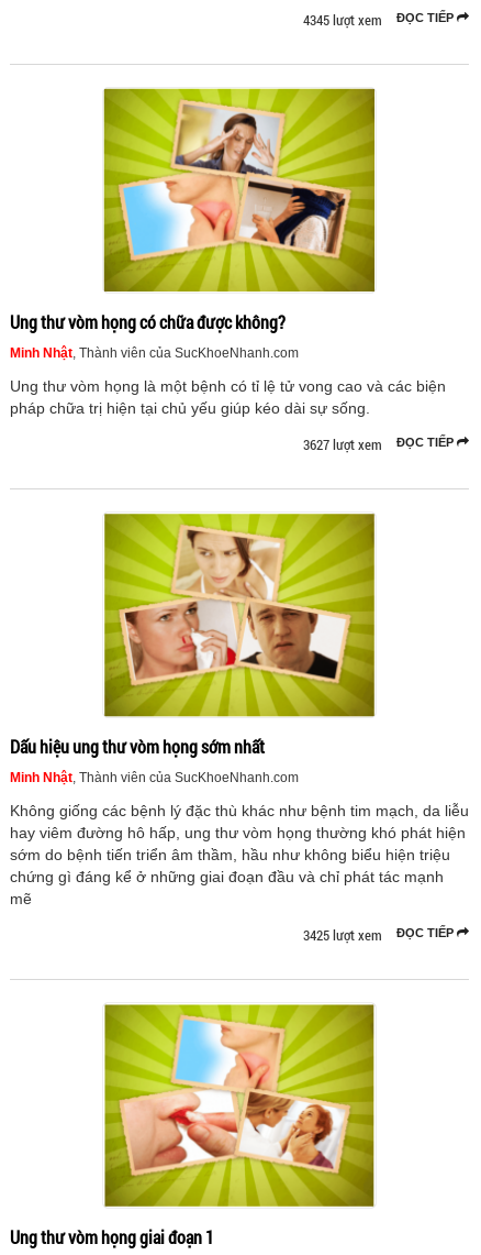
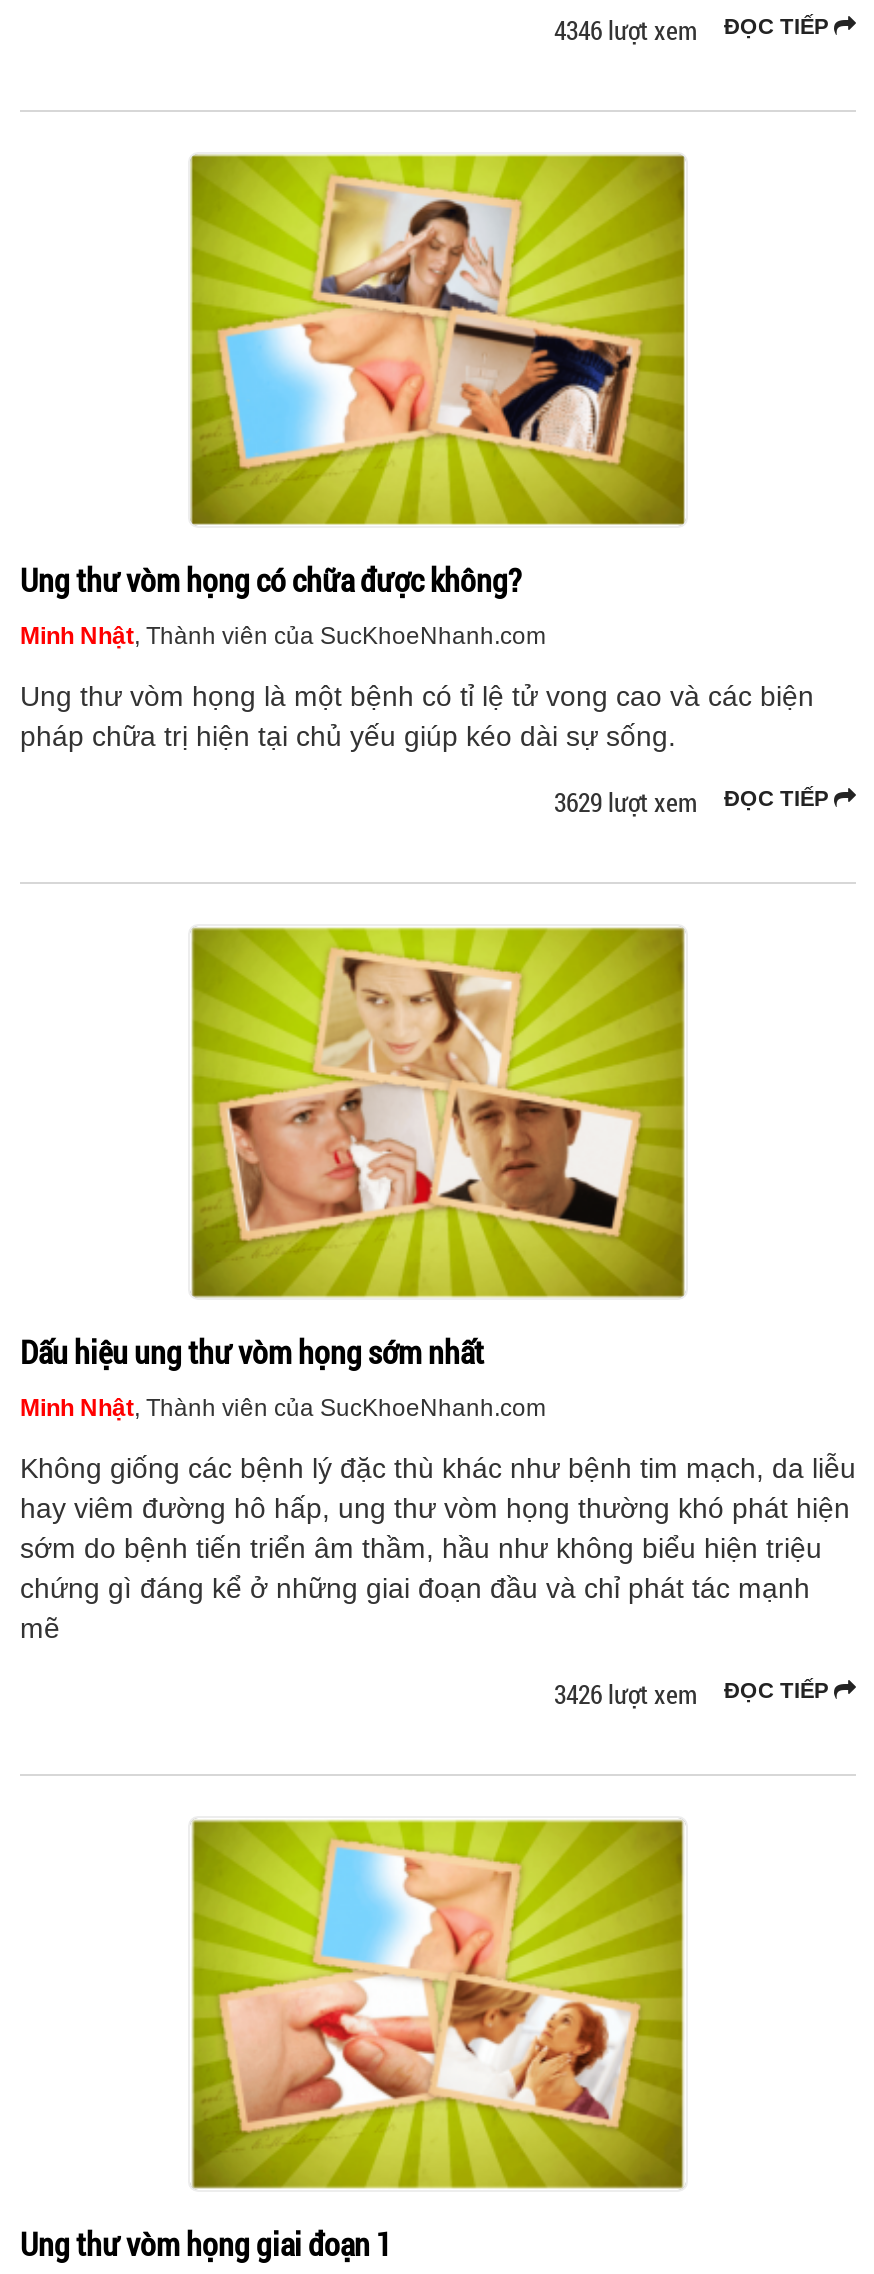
[303,10,457,30] 4345 lượt xem ĐỌC TIẾP -> [554,12,834,48] 4346 lượt xem ĐỌC TIẾP
[303,434,457,454] 3627 lượt xem ĐỌC TIẾP -> [554,784,834,820] 3629 lượt xem ĐỌC TIẾP
[303,925,457,945] 3425 lượt xem ĐỌC TIẾP -> [554,1676,834,1712] 3426 lượt xem ĐỌC TIẾP

